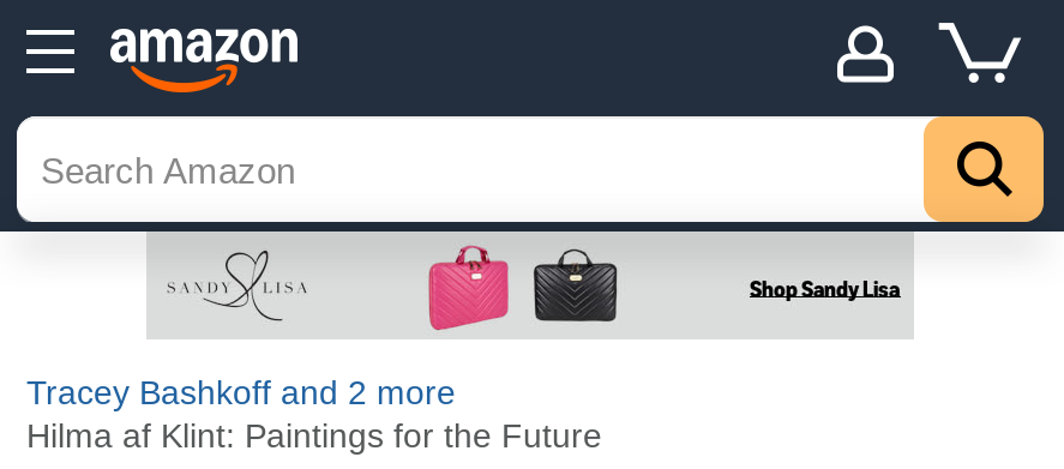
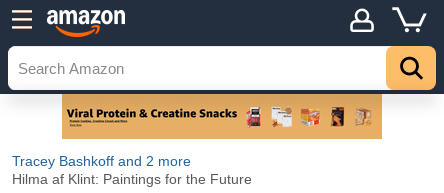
[149,229,912,337] [image] -> [62,93,382,139] [image]

